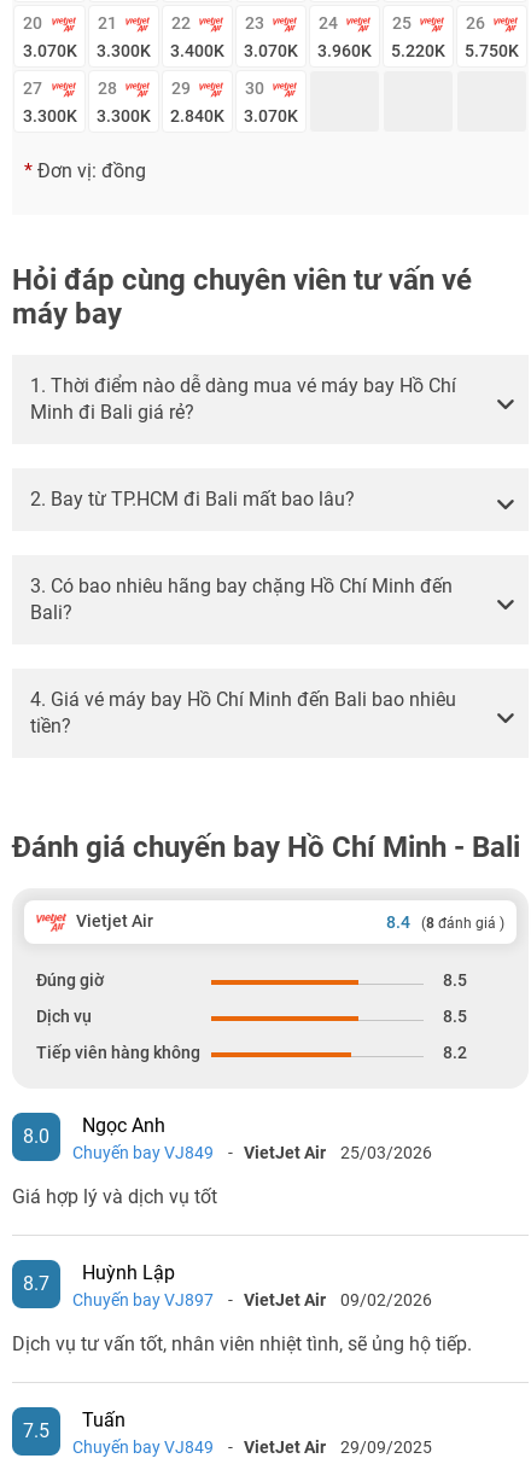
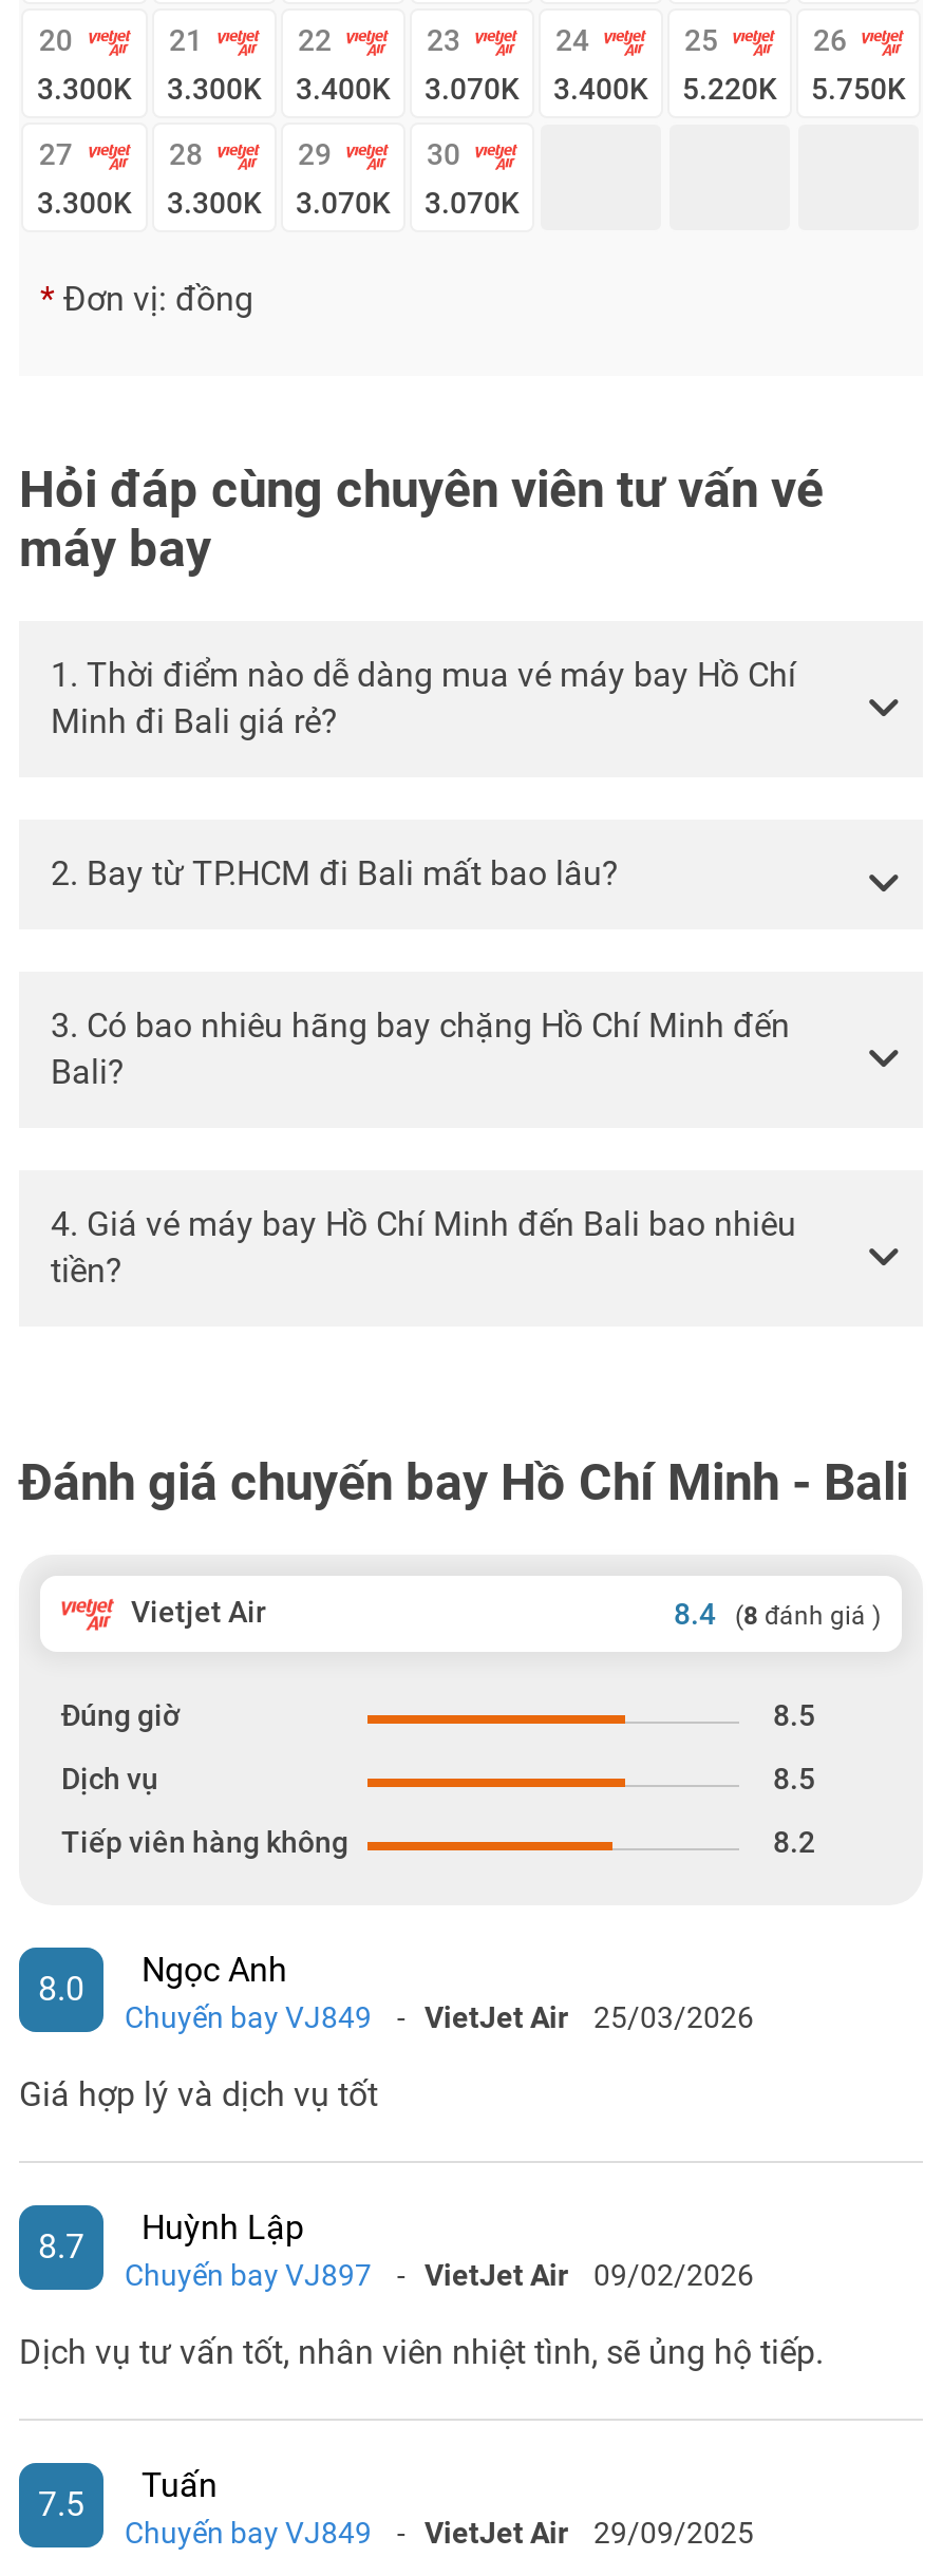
[22,41,77,60] 3.070K -> [37,71,132,105] 3.300K
[317,41,372,60] 3.960K -> [553,71,648,105] 3.400K
[22,106,298,125] 3.300K 3.300K 2.840K 3.070K -> [37,185,520,219] 3.300K 3.300K 3.070K 3.070K

